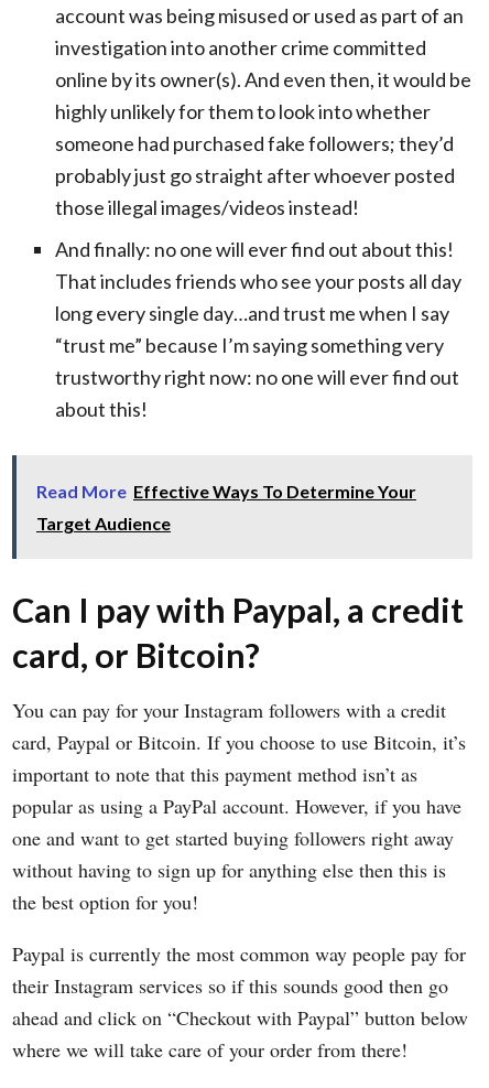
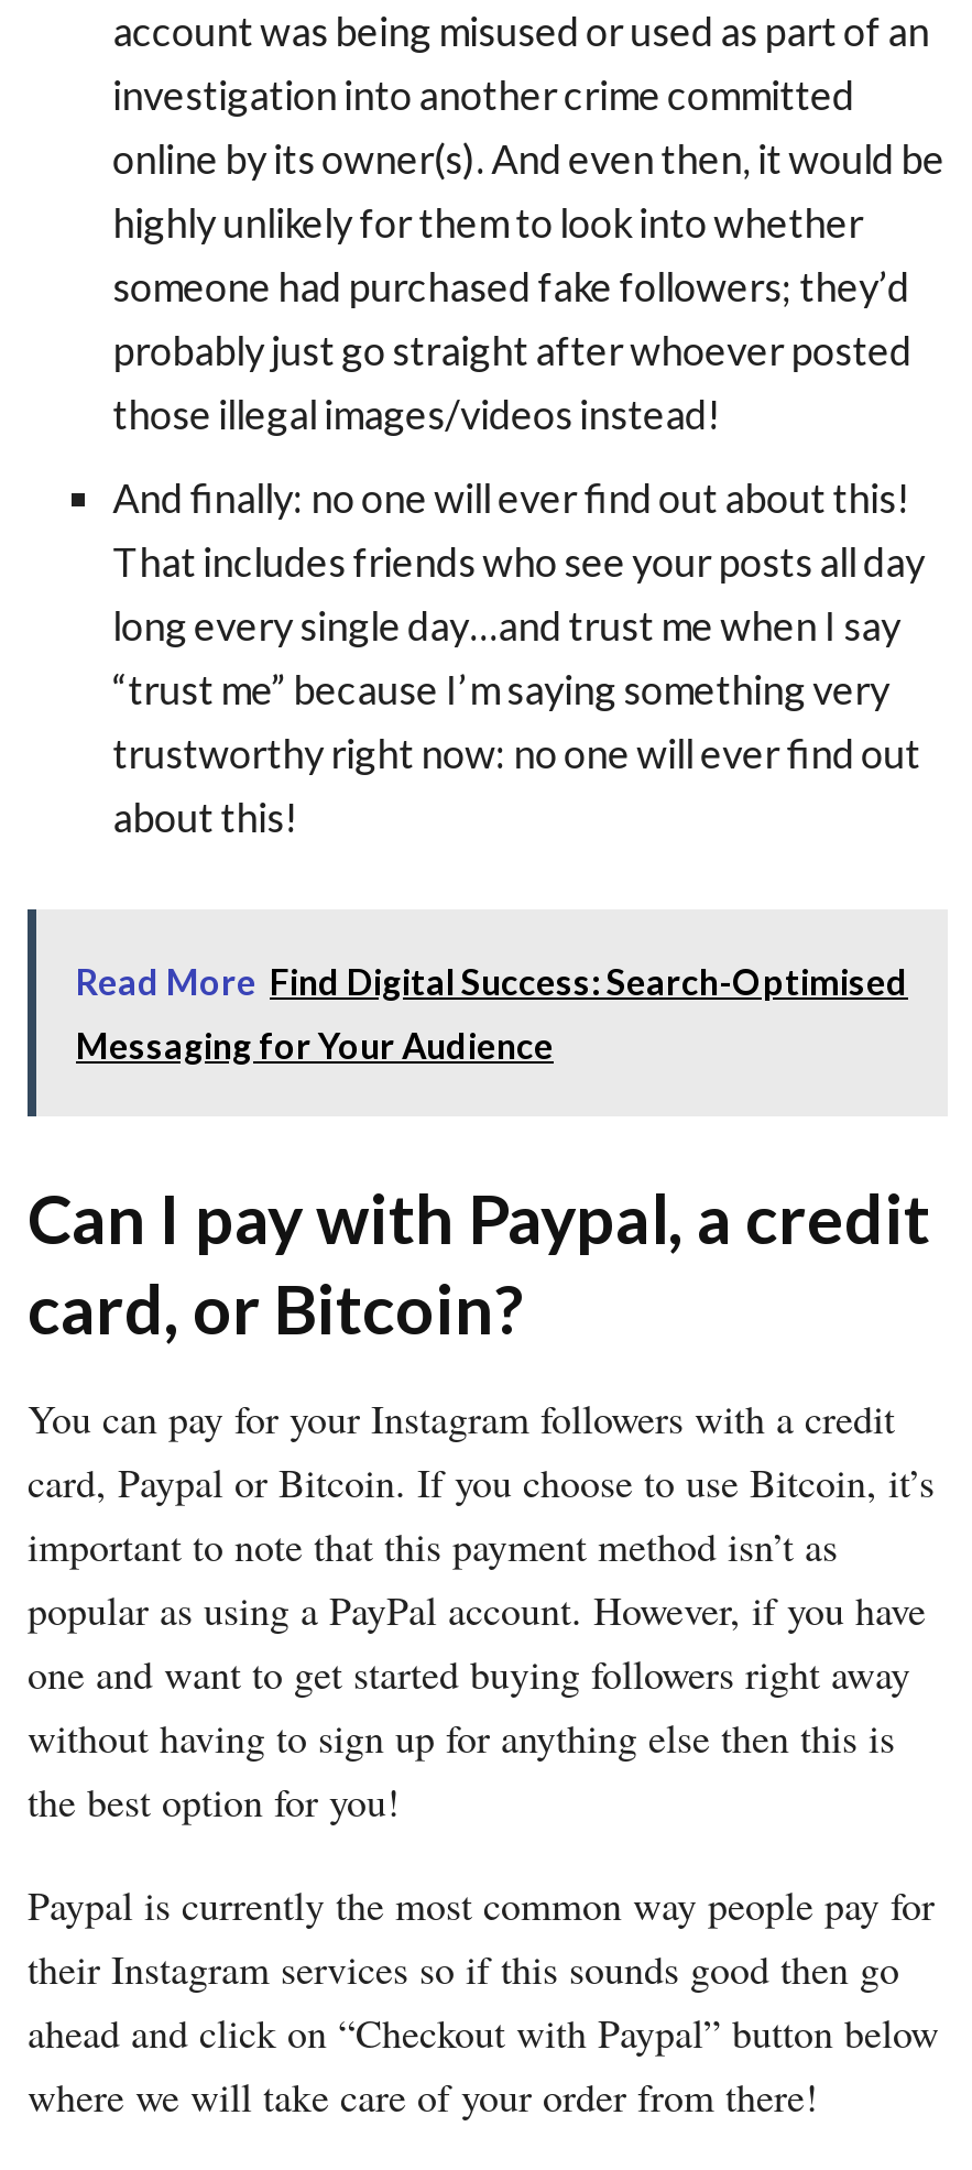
[36,481,416,502] Read More Effective Ways To Determine Your -> [76,960,908,1002] Read More Find Digital Success: Search-Optimised
[36,513,171,534] Target Audience -> [76,1024,554,1066] Messaging for Your Audience

